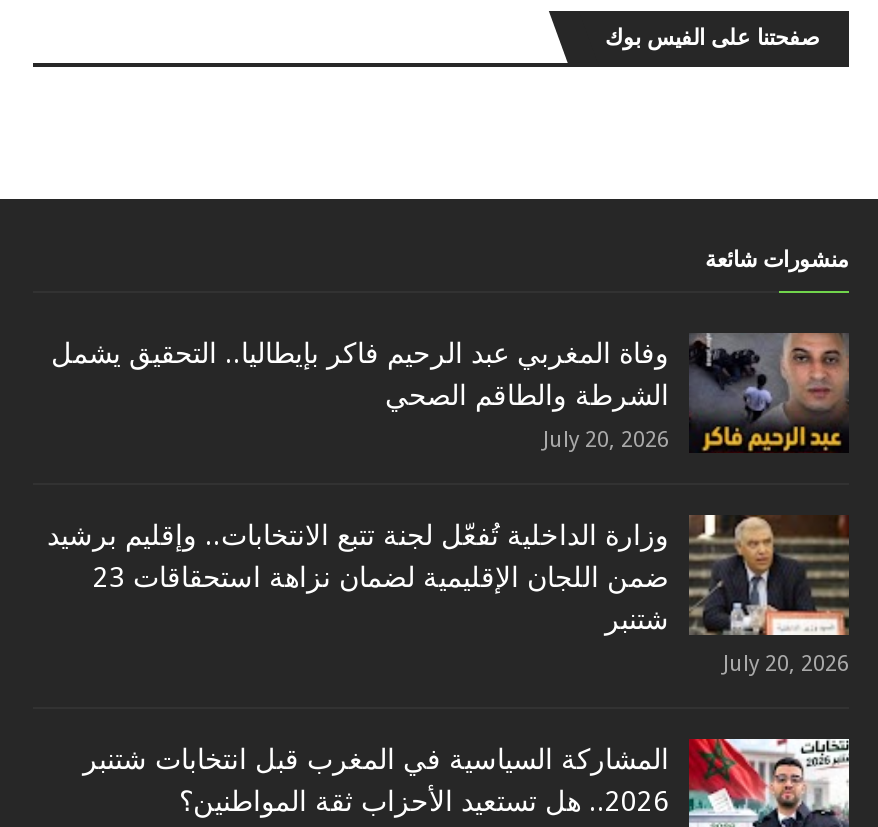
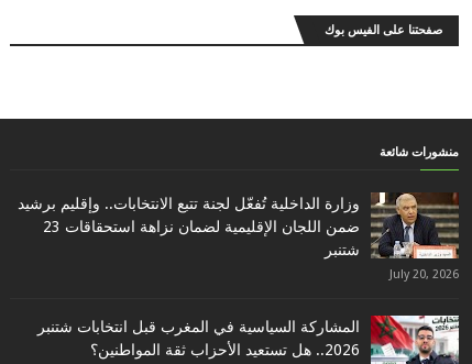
[51,331,849,454] [image] | وفاة المغربي عبد الرحيم فاكر بإيطاليا.. التحقيق يشمل | الشرطة والطاقم الصحي | July 20, 2026 -> none

